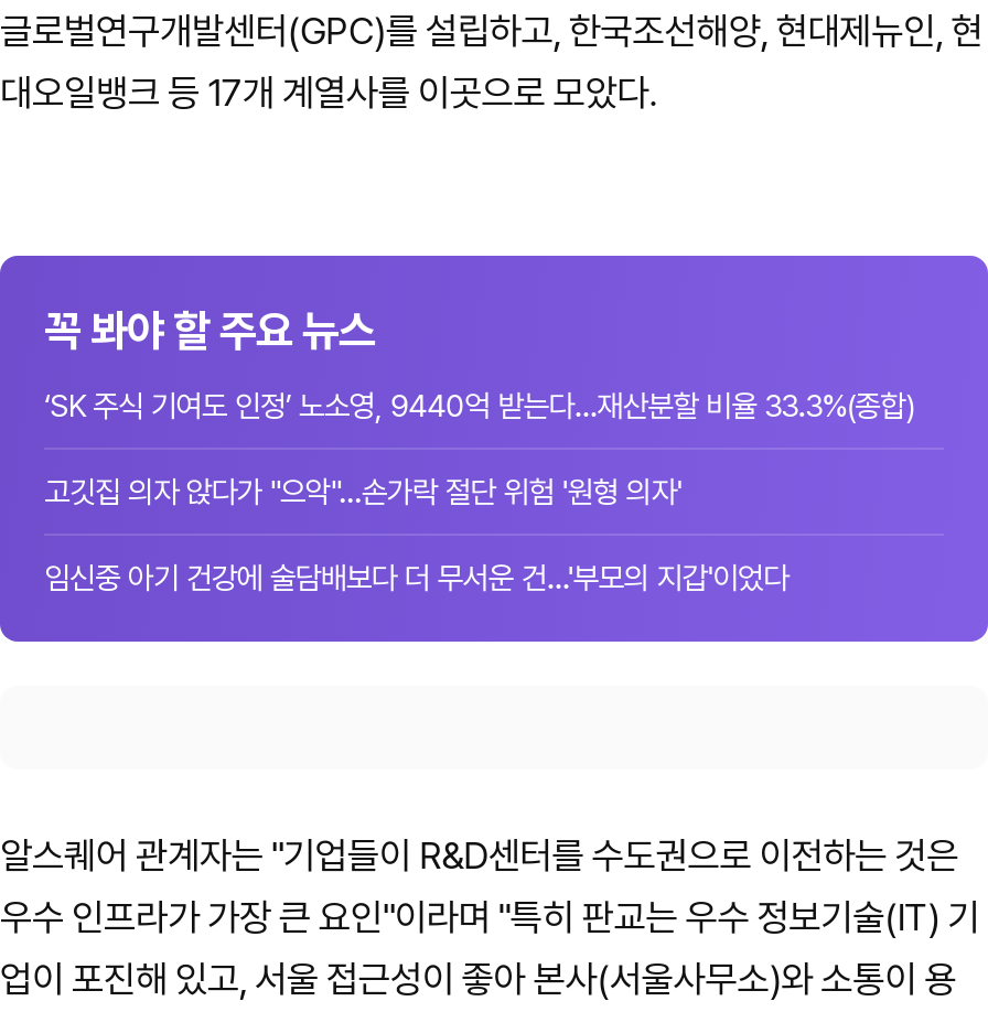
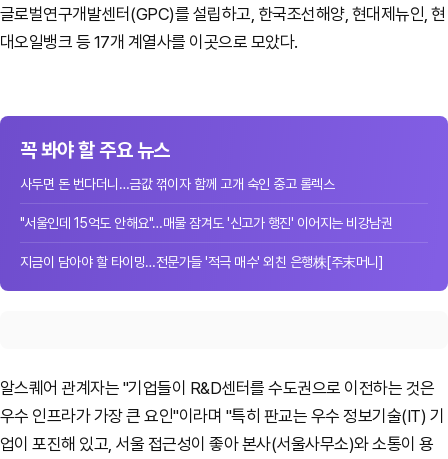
[44,389,913,424] ‘SK 주식 기여도 인정’ 노소영, 9440억 받는다…재산분할 비율 33.3%(종합) -> [20,176,334,192] 사두면 돈 번다더니…금값 꺾이자 함께 고개 숙인 중고 롤렉스
[44,475,682,510] 고깃집 의자 앉다가 "으악"…손가락 절단 위험 '원형 의자' -> [20,215,392,231] "서울인데 15억도 안해요"…매물 잠겨도 '신고가 행진' 이어지는 비강남권
[44,561,789,596] 임신중 아기 건강에 술담배보다 더 무서운 건…'부모의 지갑'이었다 -> [20,254,383,270] 지금이 담아야 할 타이밍…전문가들 '적극 매수' 외친 은행株[주末머니]

